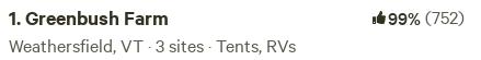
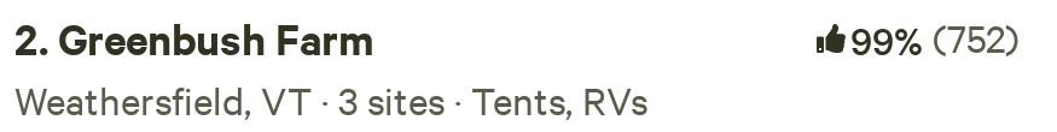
[9,4,169,31] 1. Greenbush Farm -> [14,10,374,67] 2. Greenbush Farm

